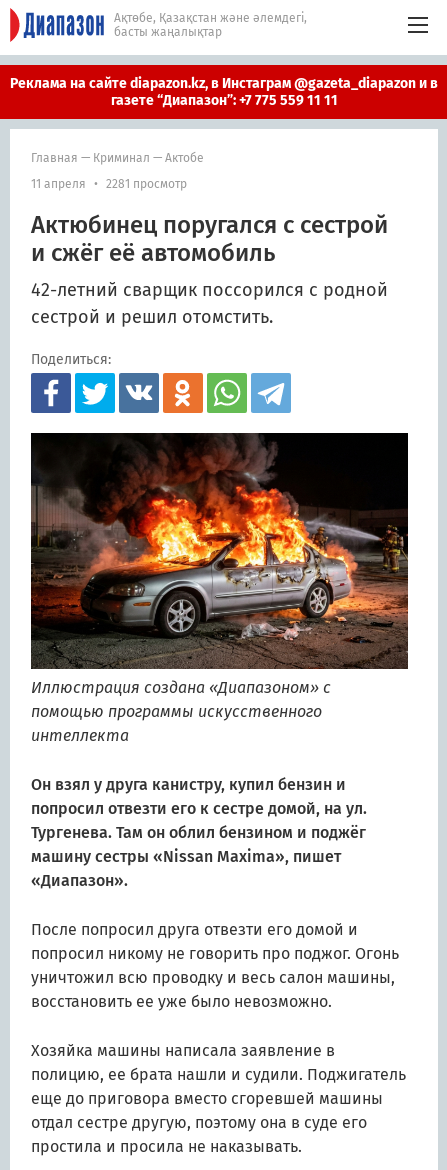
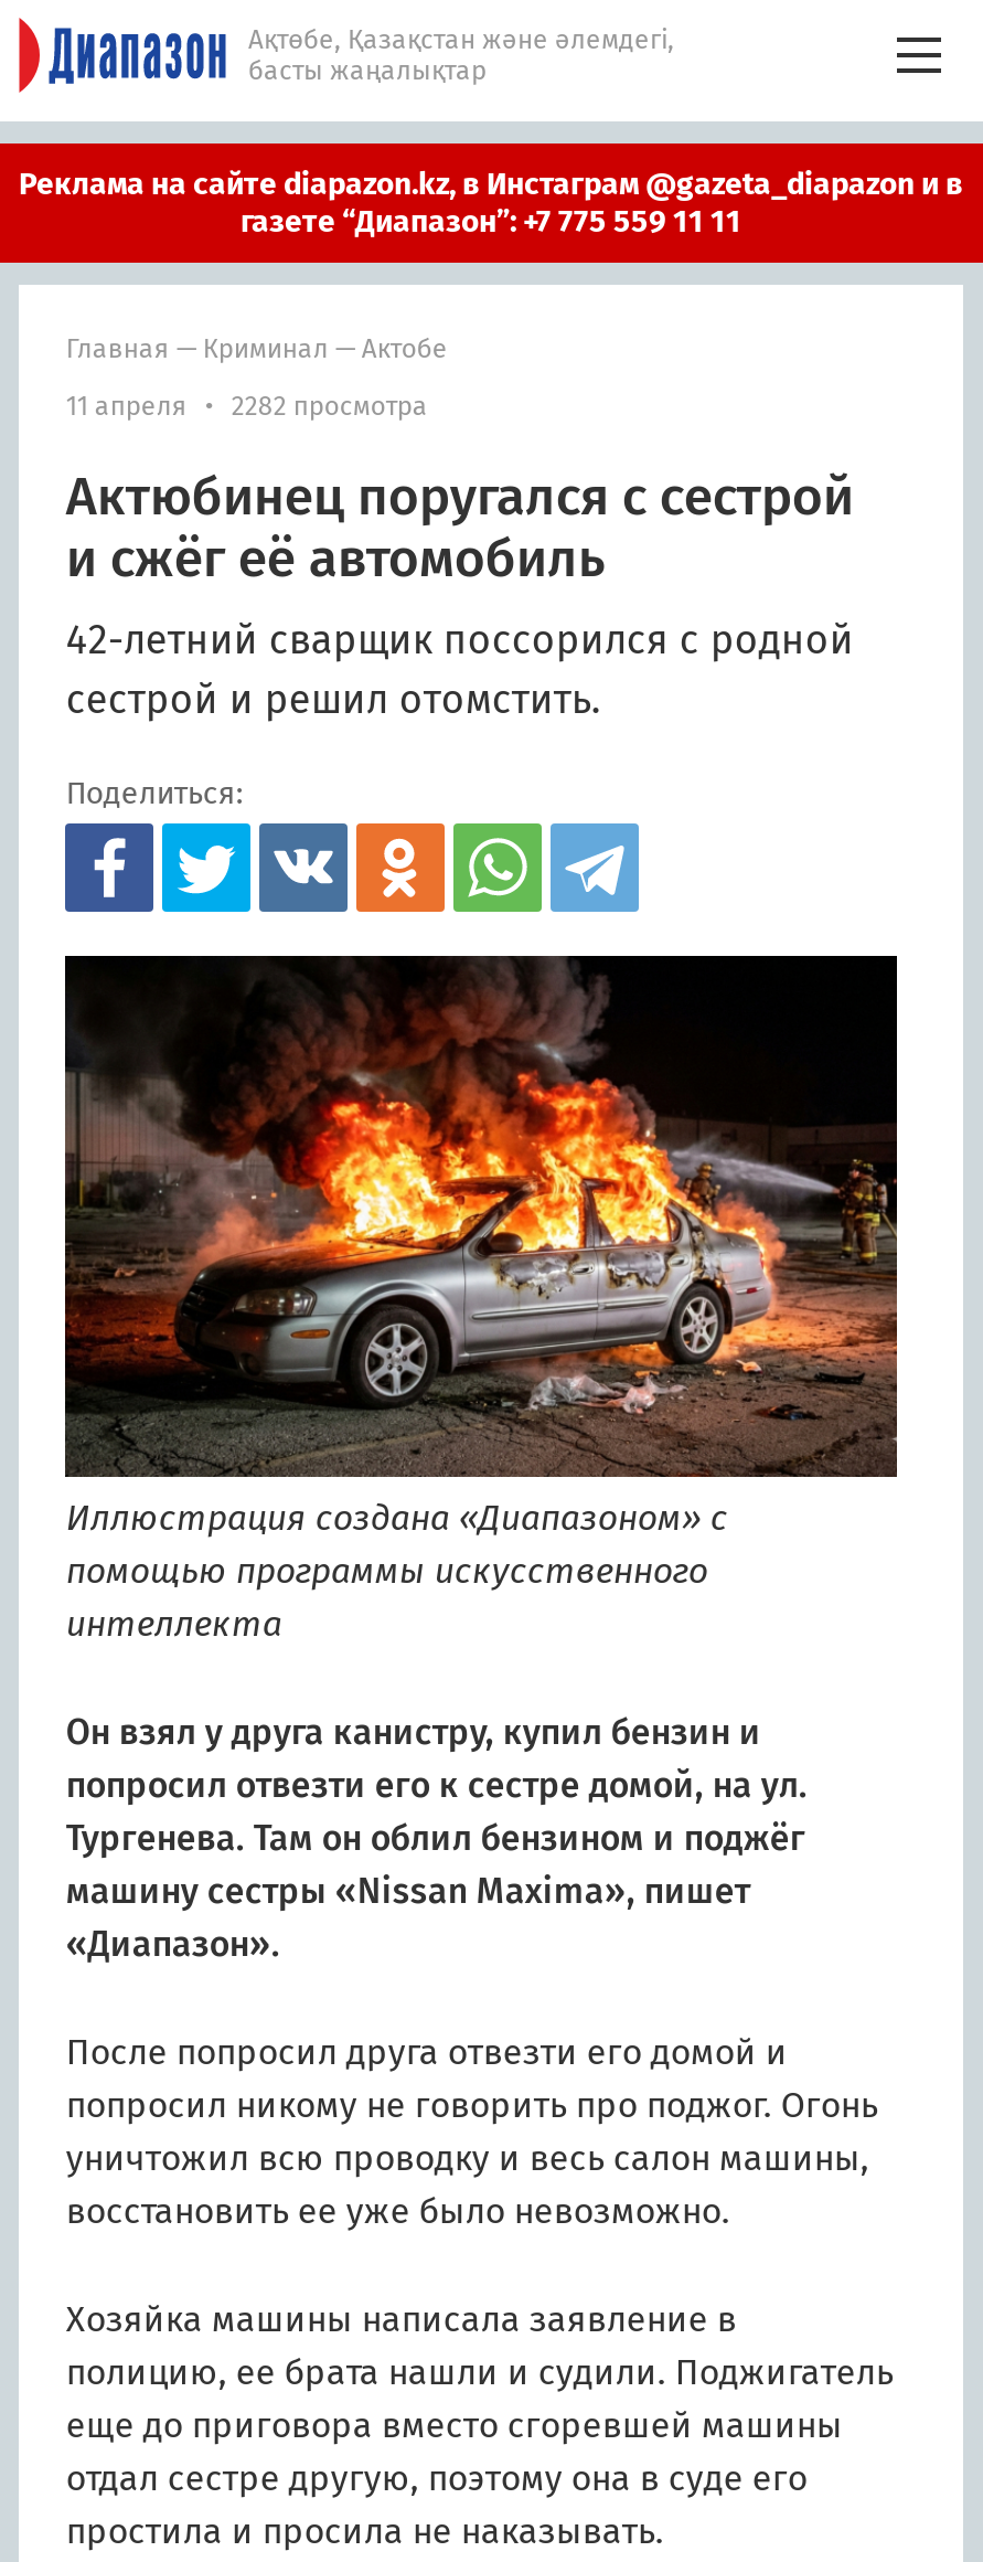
[31,177,187,191] 11 апреля • 2281 просмотр -> [66,391,428,422] 11 апреля • 2282 просмотра

